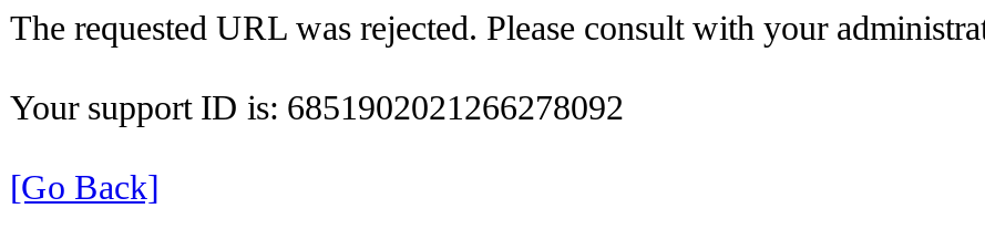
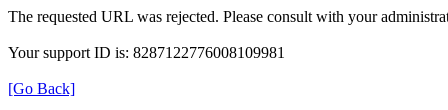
[10,88,624,126] Your support ID is: 6851902021266278092 -> [8,44,285,61] Your support ID is: 8287122776008109981

